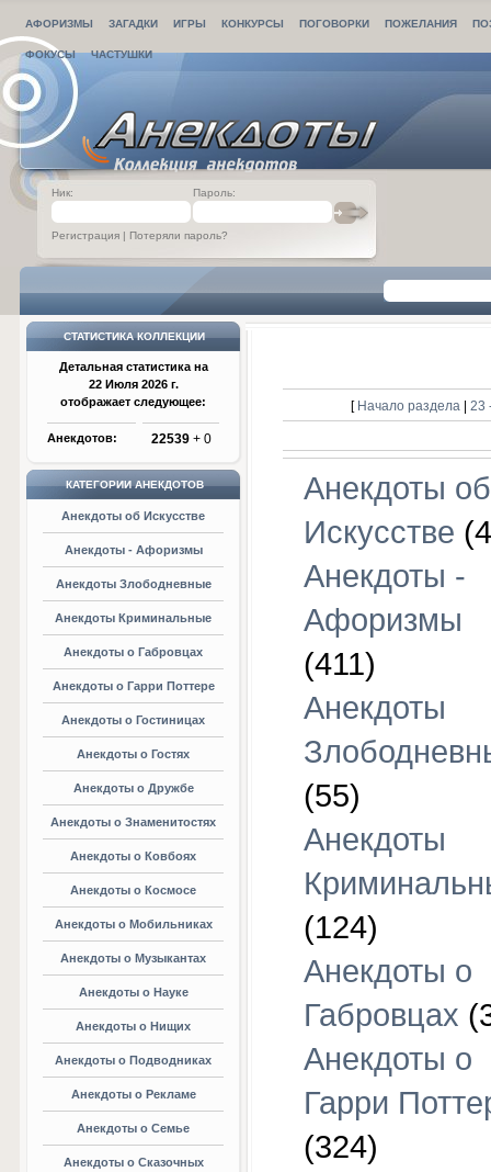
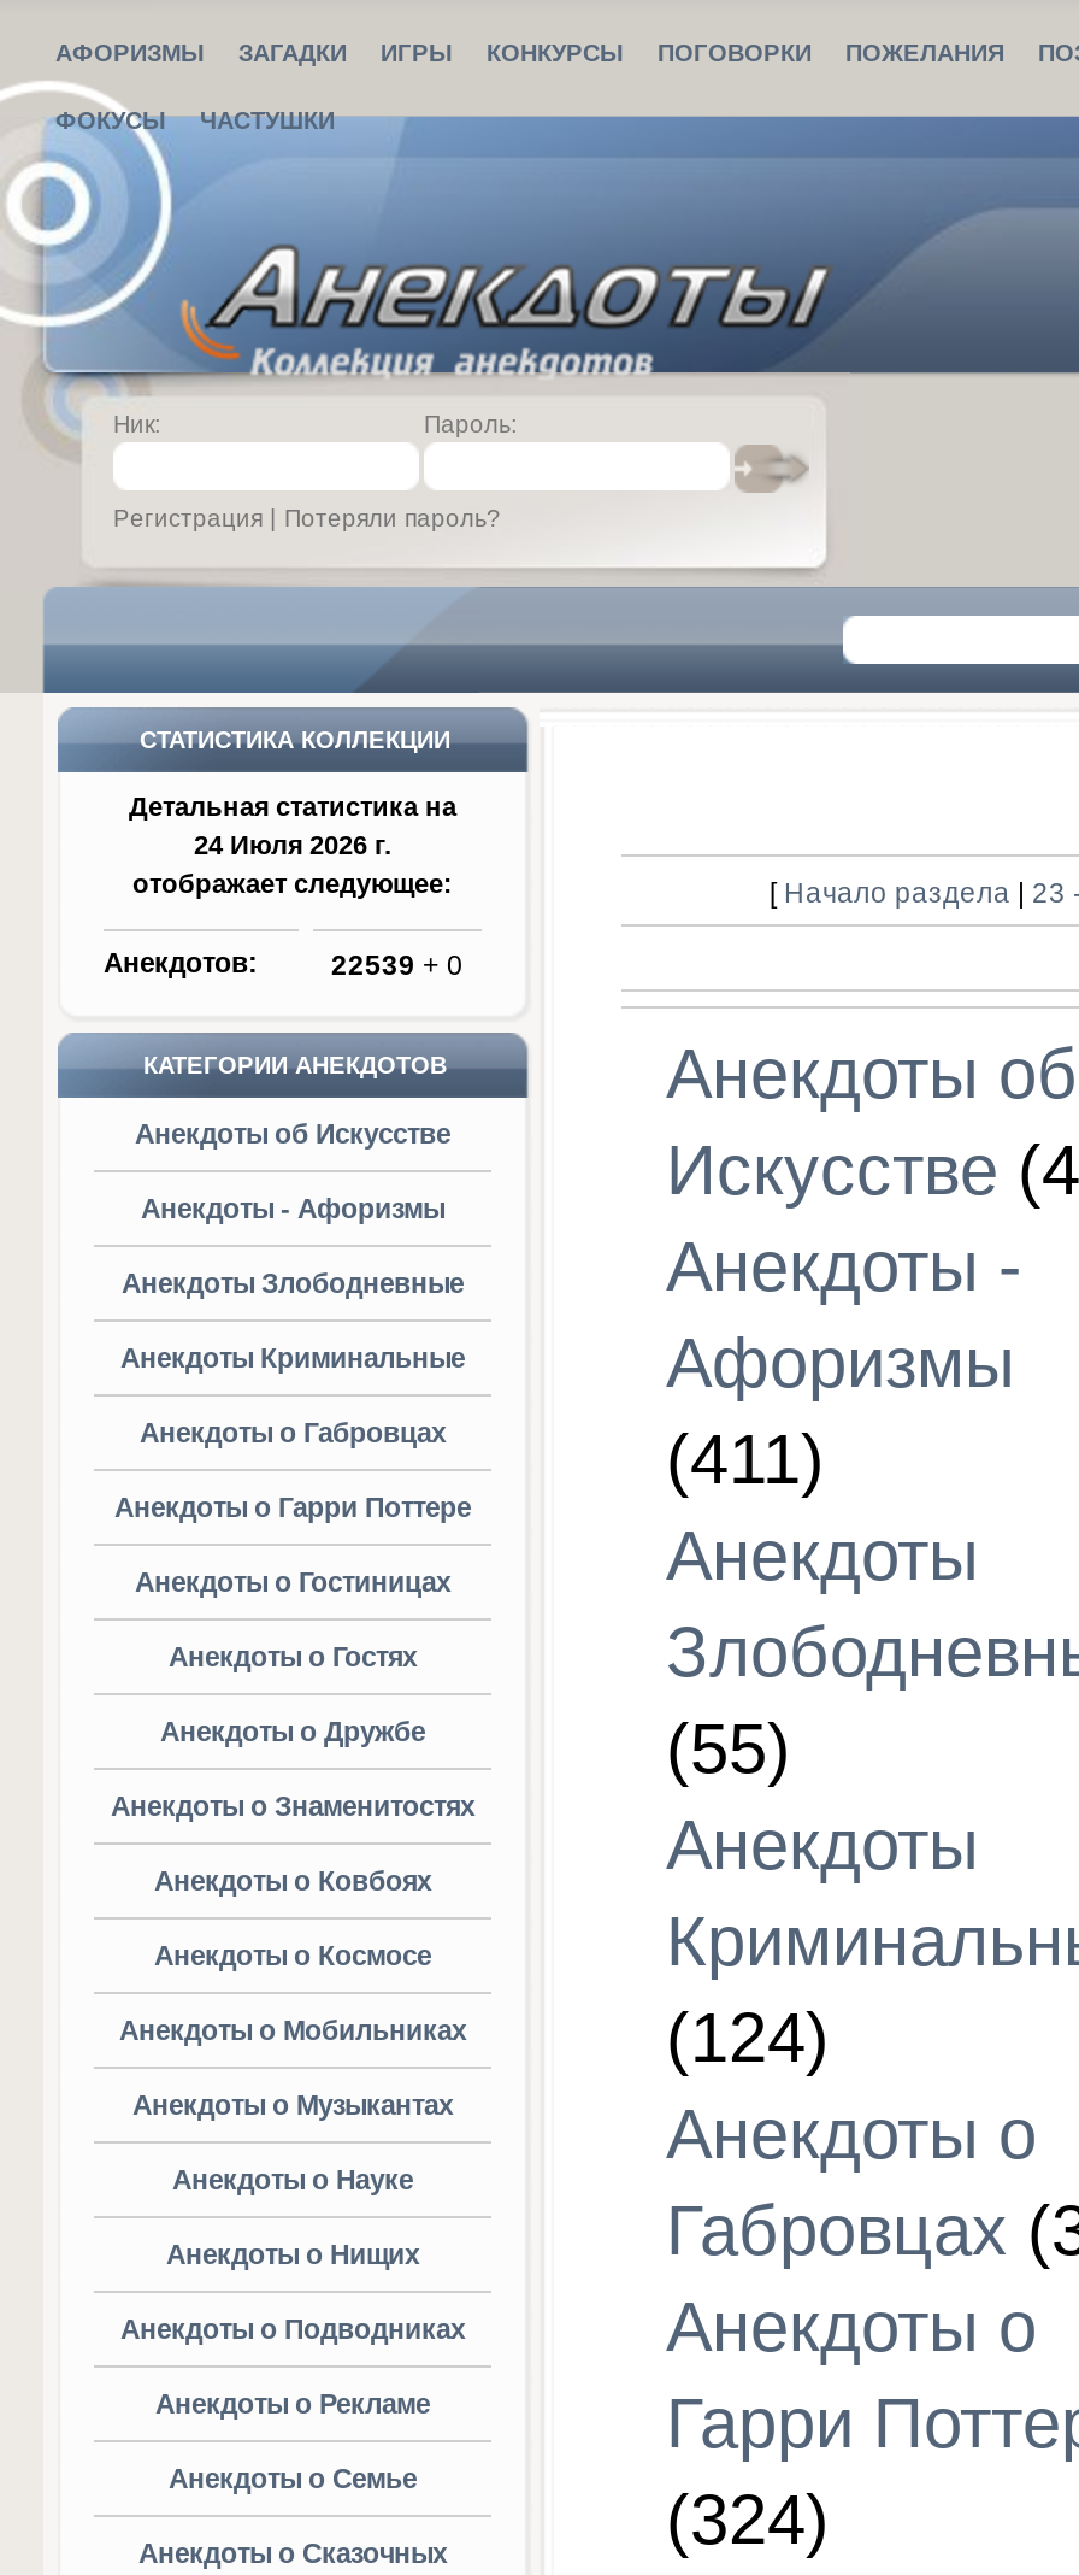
[88,377,178,391] 22 Июля 2026 г. -> [194,830,391,859] 24 Июля 2026 г.

